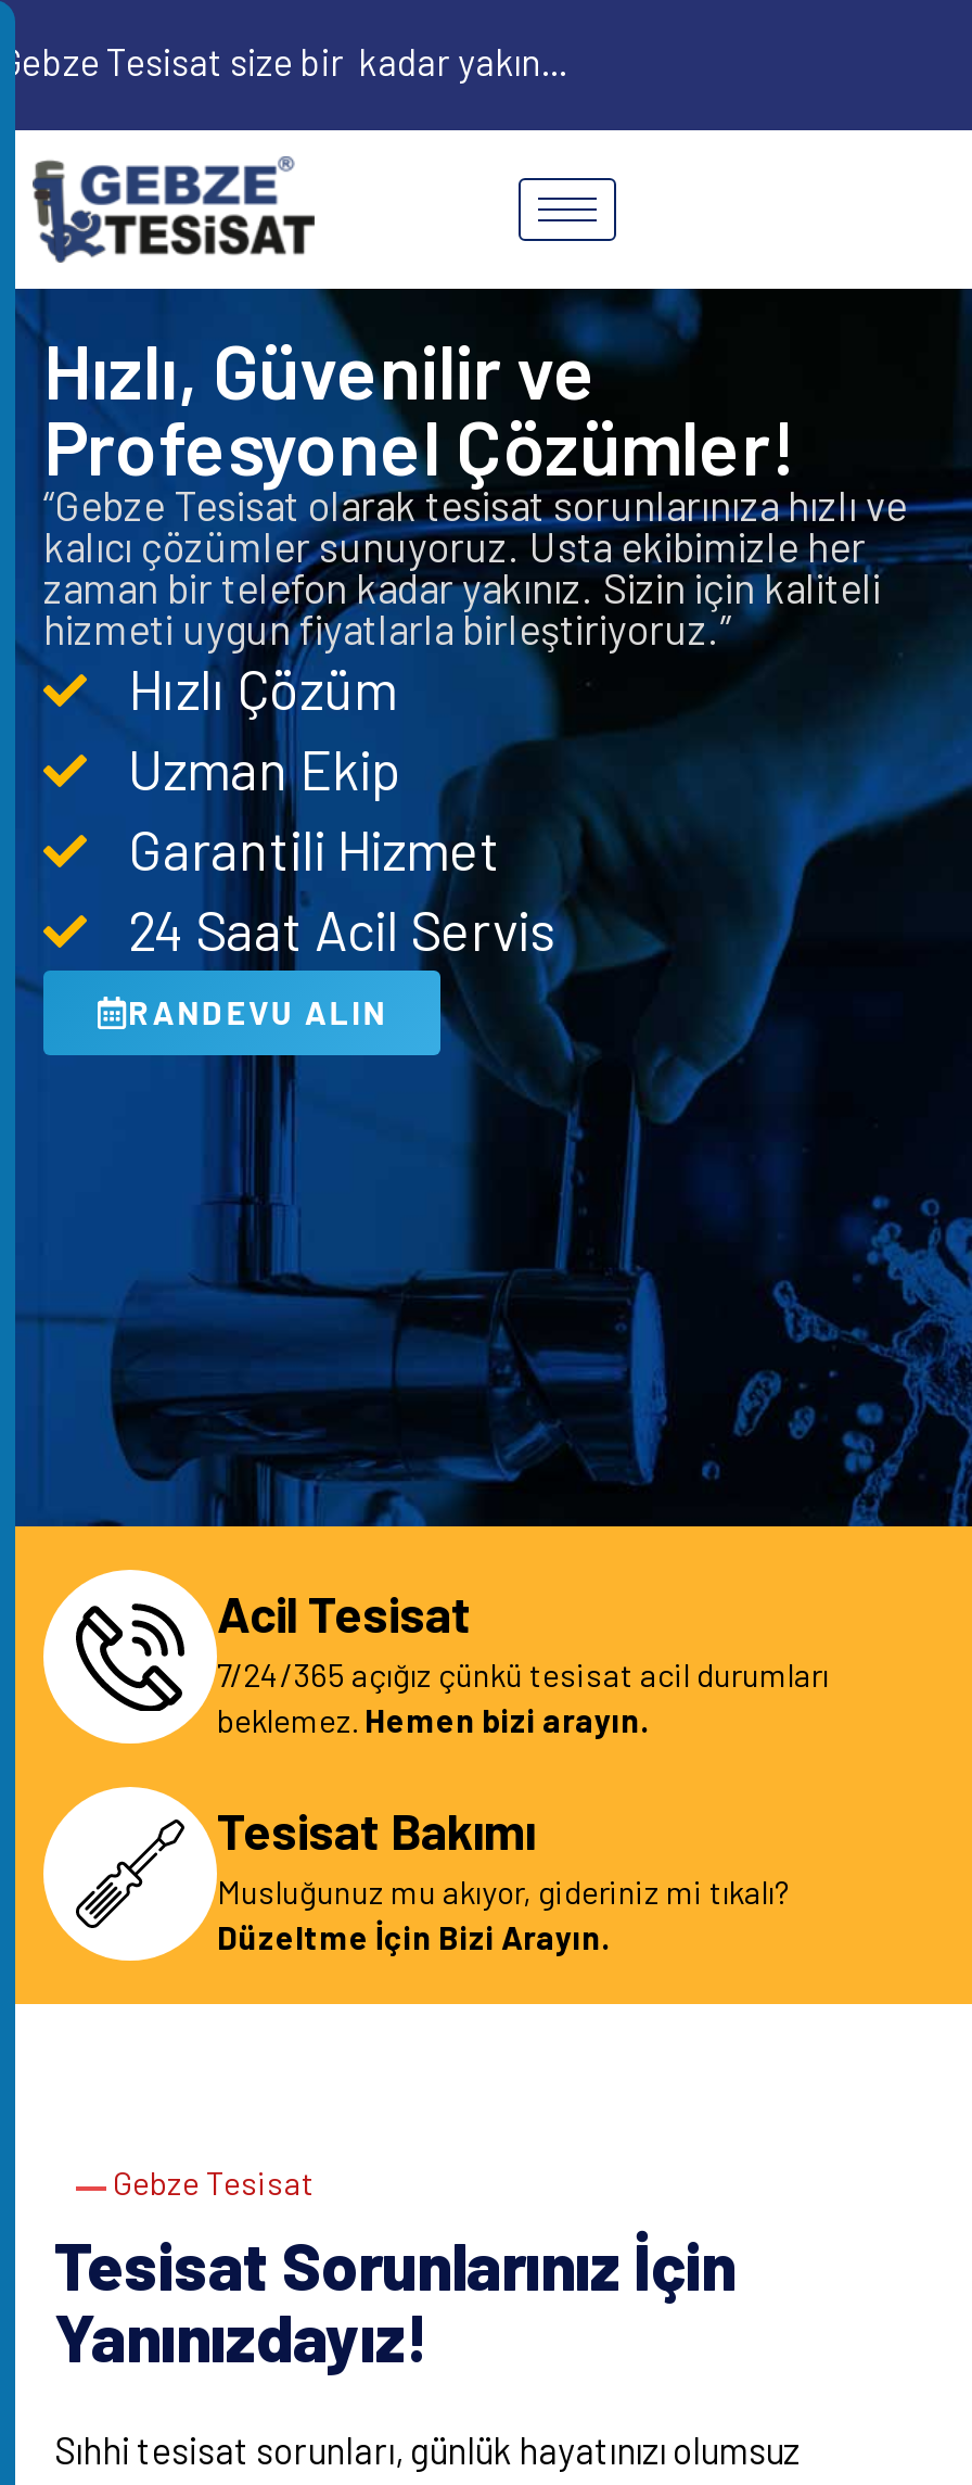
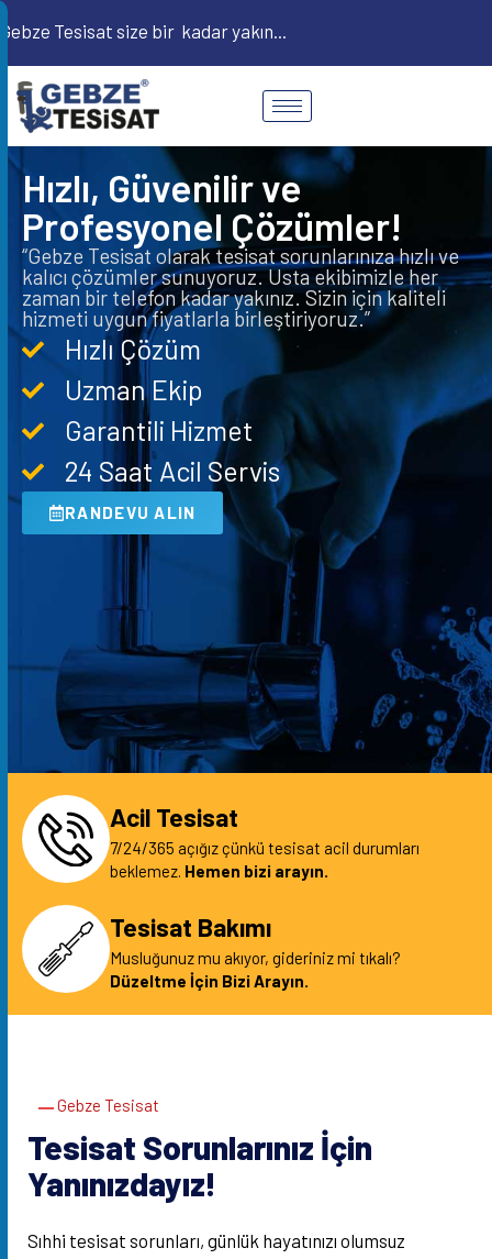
[0,39,566,83] Gebze Tesisat size bir kadar yakın... -> [0,20,318,42] Gebze Tesisat size bir t ele kadar yakın...

